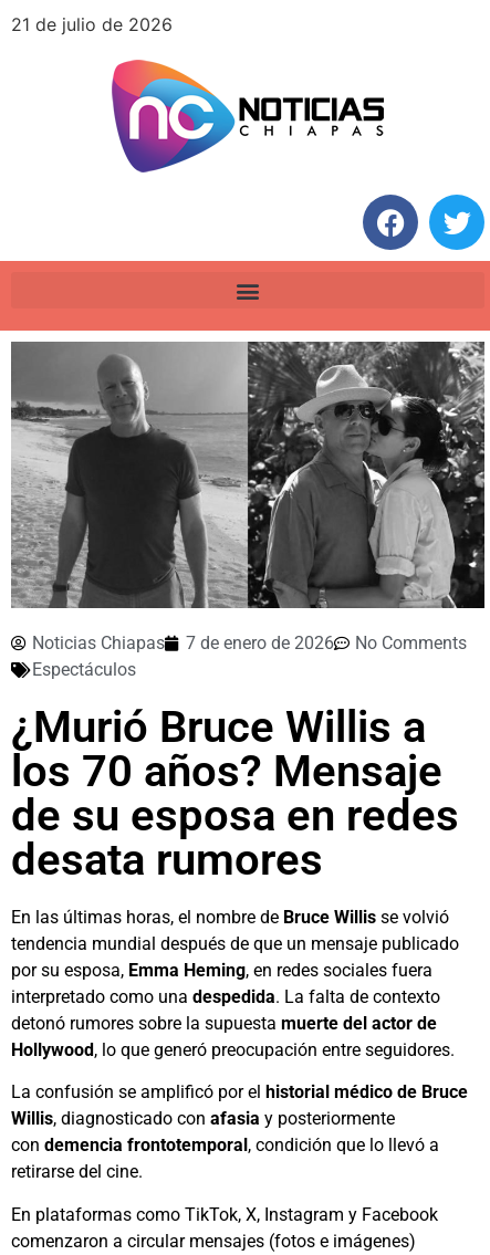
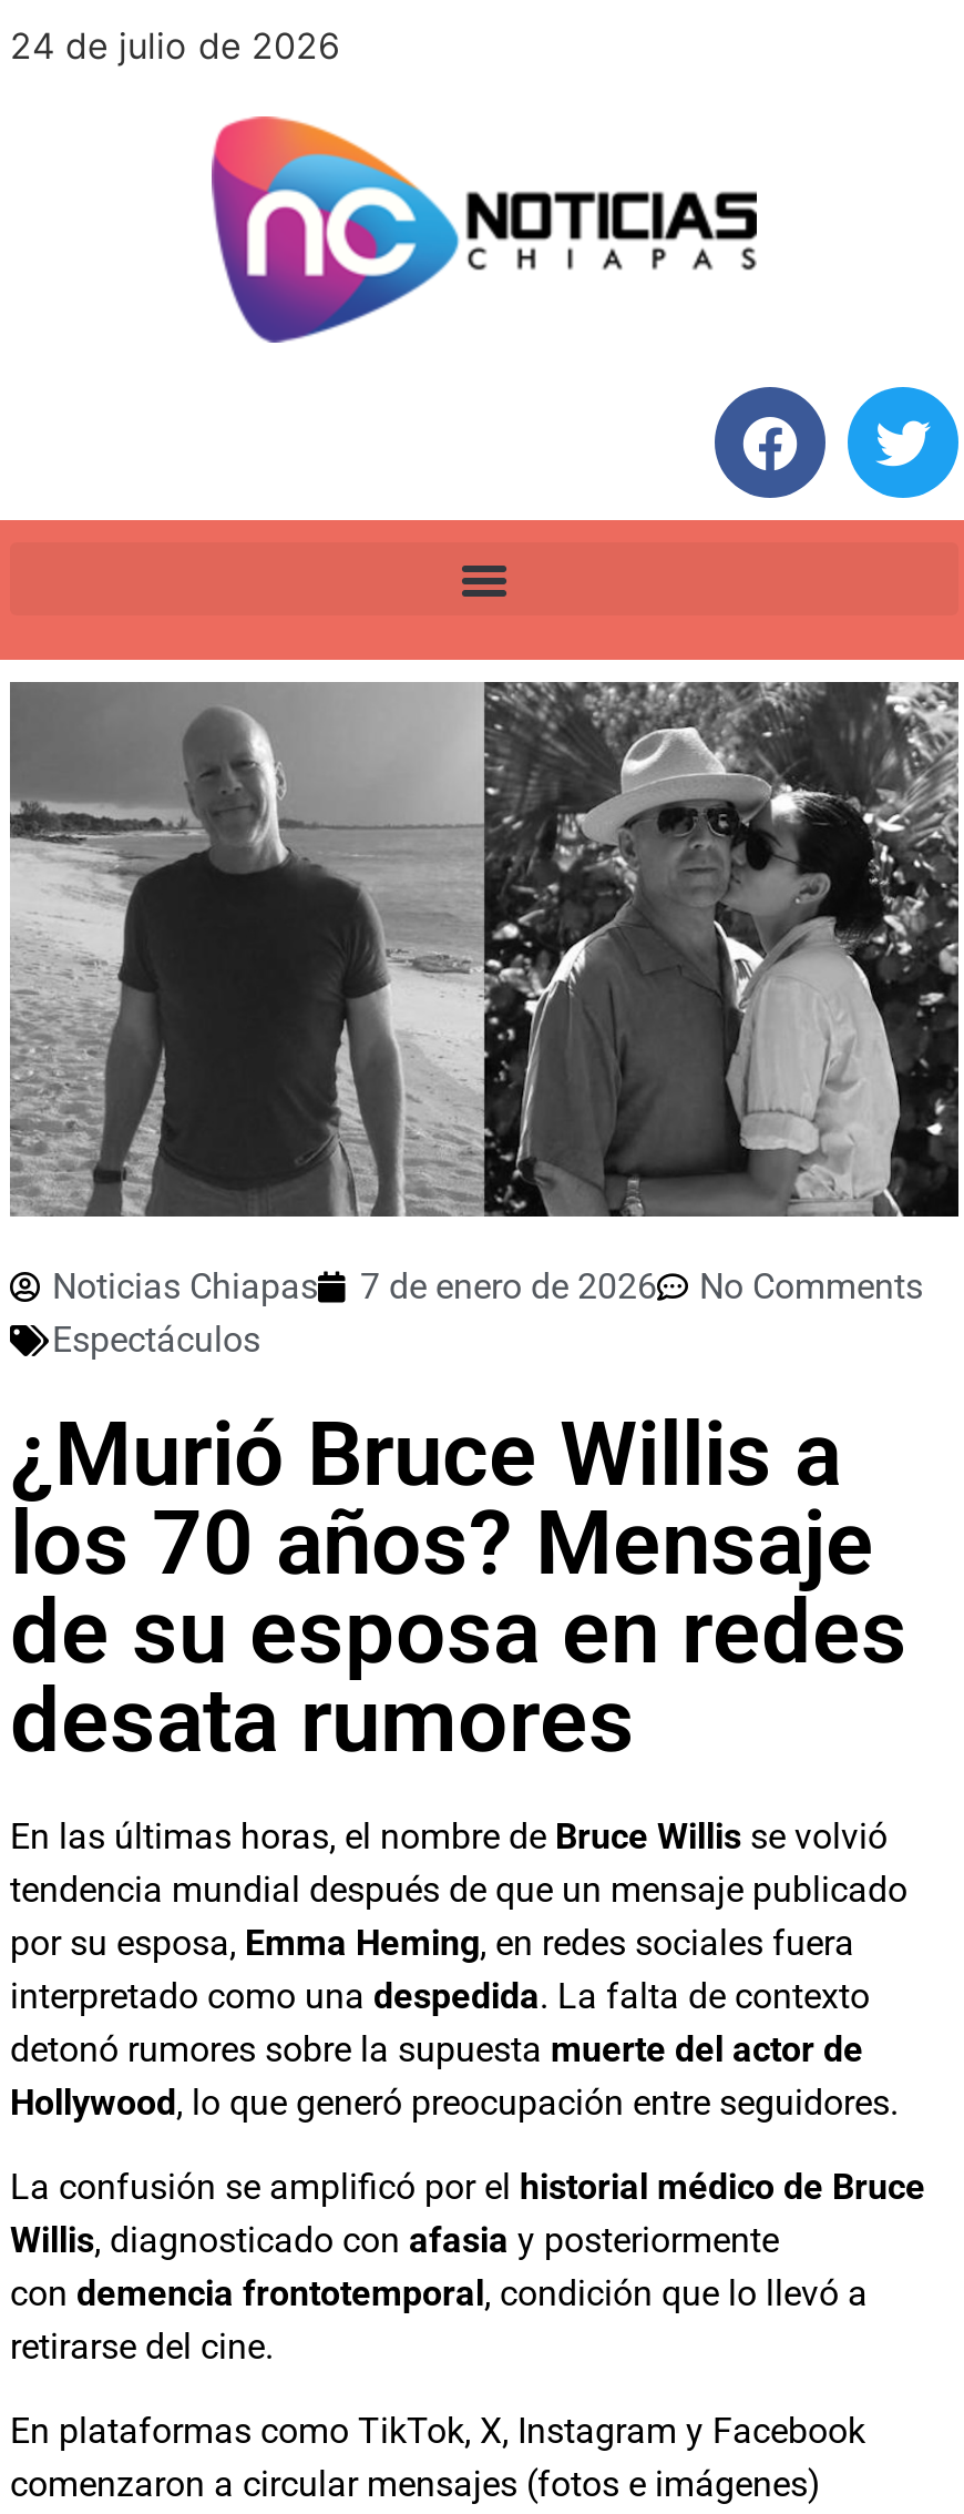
[11,13,173,35] 21 de julio de 2026 -> [10,23,340,68] 24 de julio de 2026

